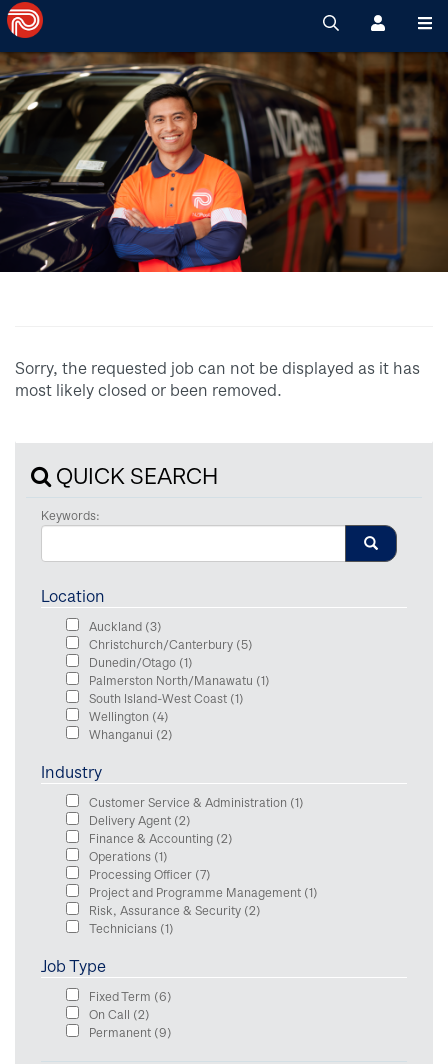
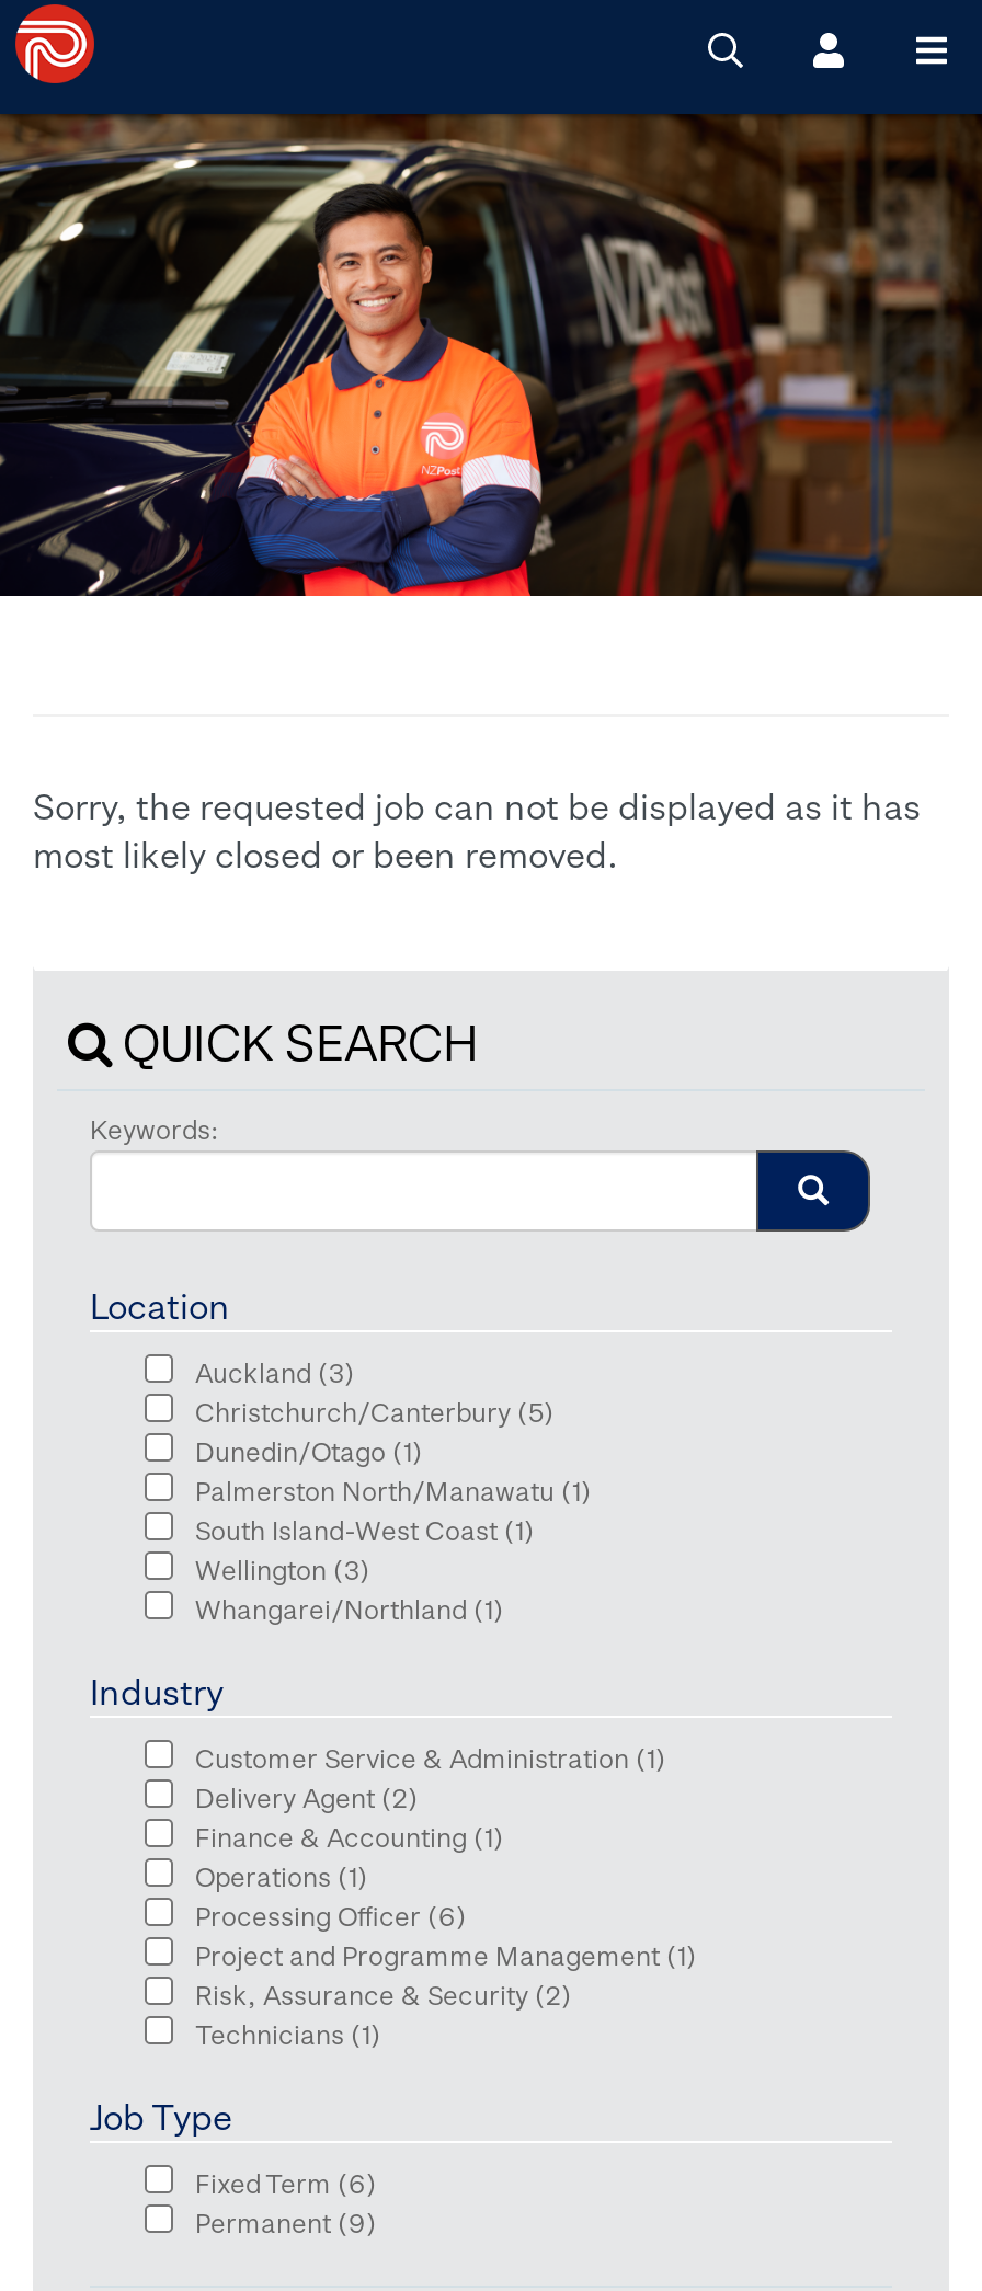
[89,709,173,741] Wellington (4) | Whanganui (2) -> [195,1554,504,1624] Wellington (3) | Whangarei/Northland (1)
[89,831,233,845] Finance & Accounting (2) -> [195,1821,504,1852] Finance & Accounting (1)
[89,867,211,881] Processing Officer (7) -> [195,1900,467,1931] Processing Officer (6)
[89,1007,150,1021] On Call (2) -> none

